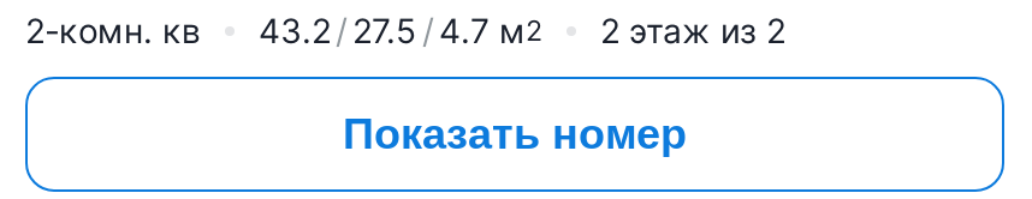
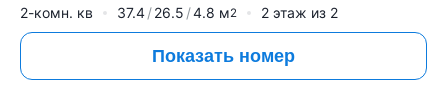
[25,11,785,51] 2-комн. кв 43.2 27.5 4.7 м2 2 этаж из 2 -> [20,4,338,21] 2-комн. кв 37.4 26.5 4.8 м2 2 этаж из 2

